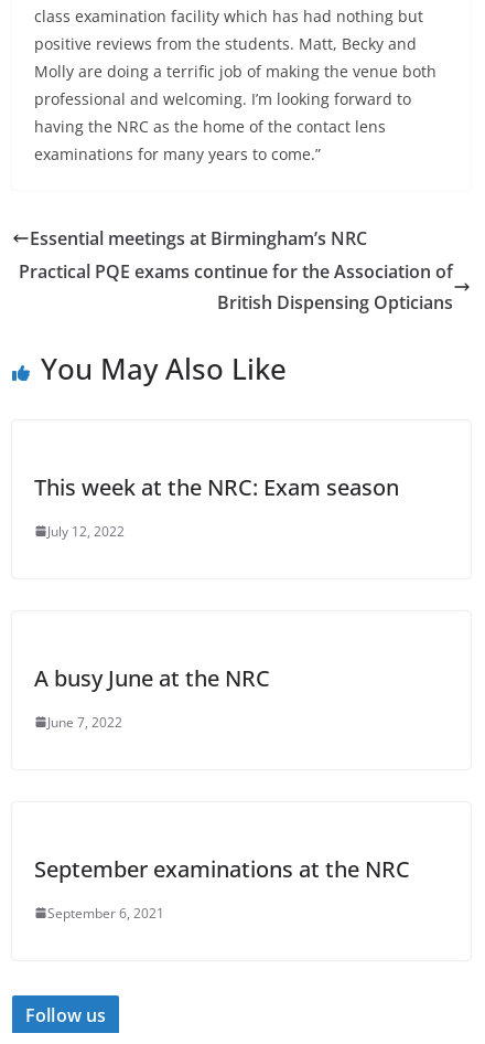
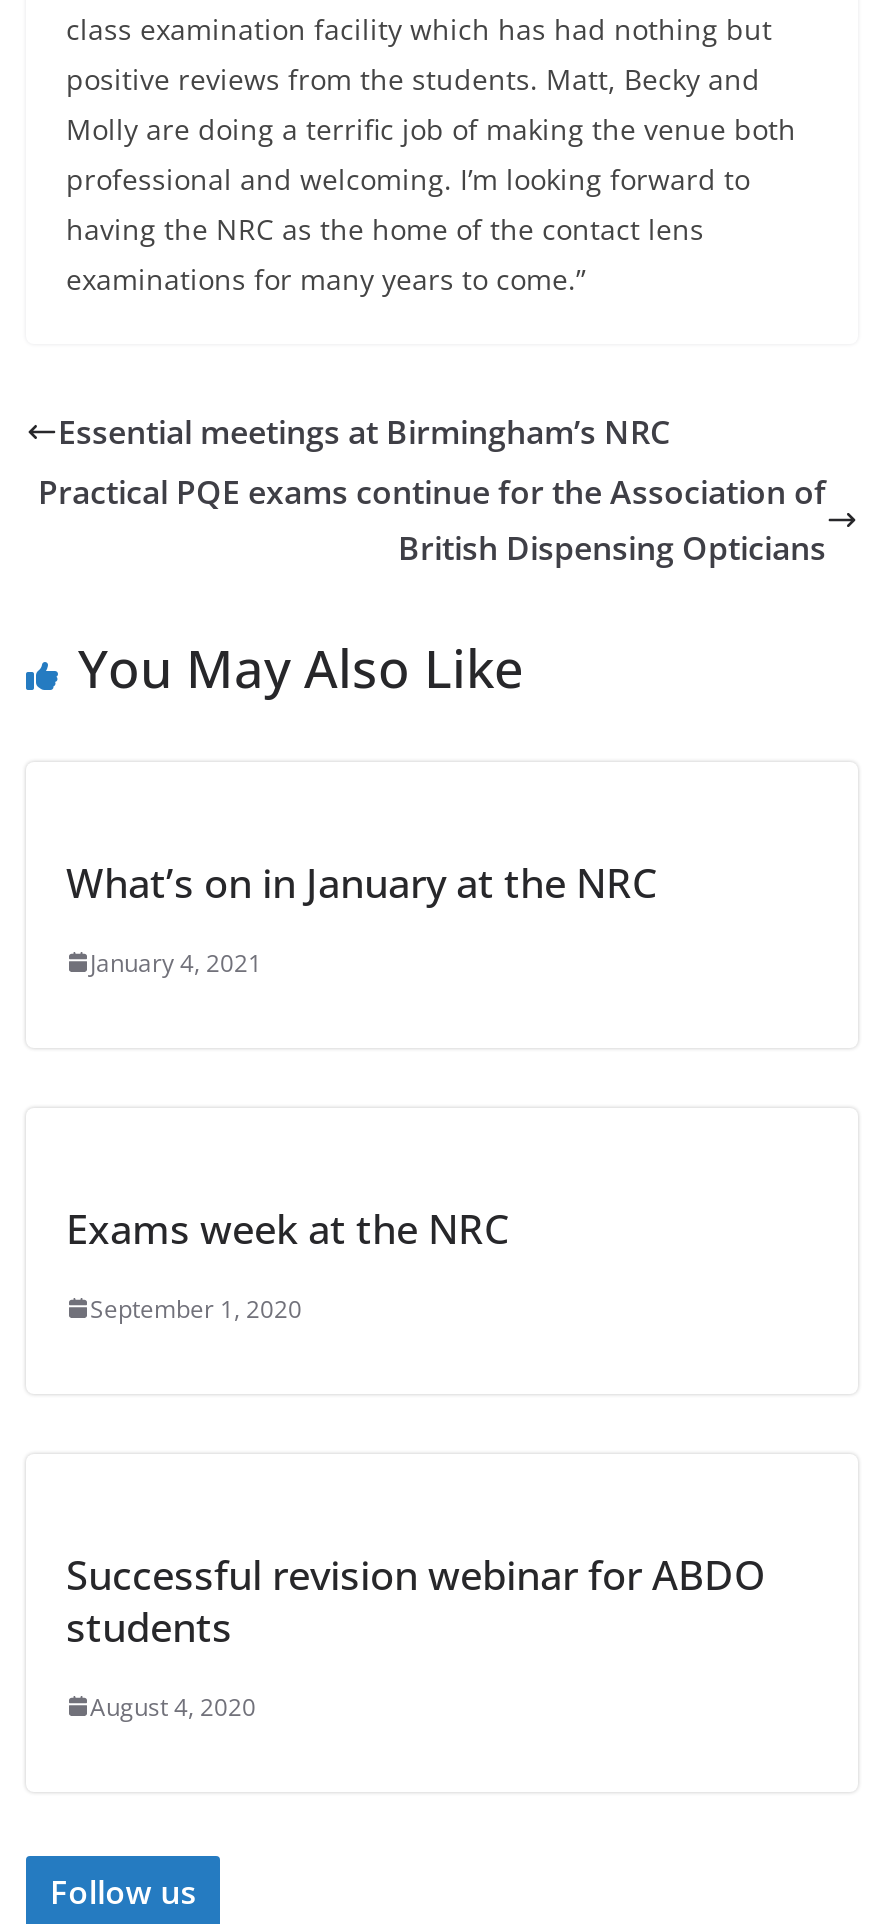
[34,472,399,502] This week at the NRC: Exam season -> [66,855,658,909] What’s on in January at the NRC
[47,521,125,540] July 12, 2022 -> [90,945,262,979] January 4, 2021
[34,663,270,693] A busy June at the NRC -> [66,1201,510,1255] Exams week at the NRC
[47,712,122,731] June 7, 2022 -> [90,1291,302,1325] September 1, 2020
[34,854,410,883] September examinations at the NRC -> [66,1547,766,1653] Successful revision webinar for ABDO | students
[47,903,164,922] September 6, 2021 -> [90,1689,256,1723] August 4, 2020

